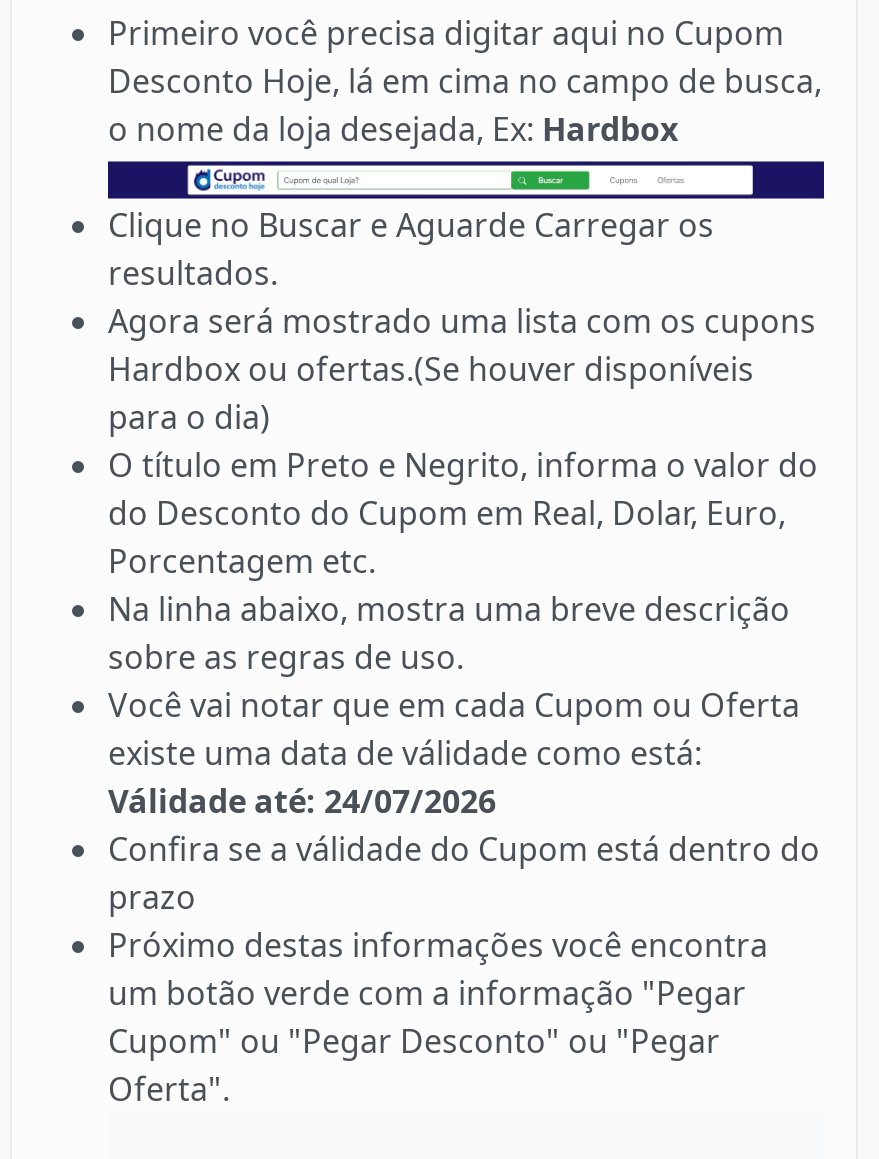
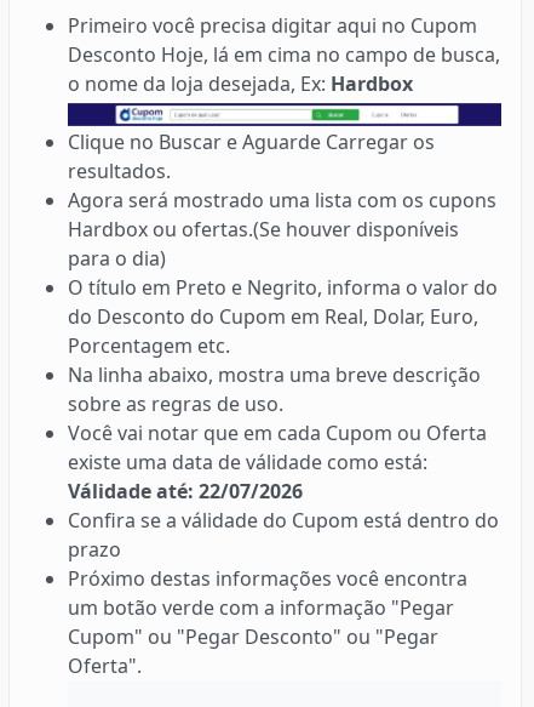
[108,779,496,823] Válidade até: 24/07/2026 -> [68,478,303,504] Válidade até: 22/07/2026

